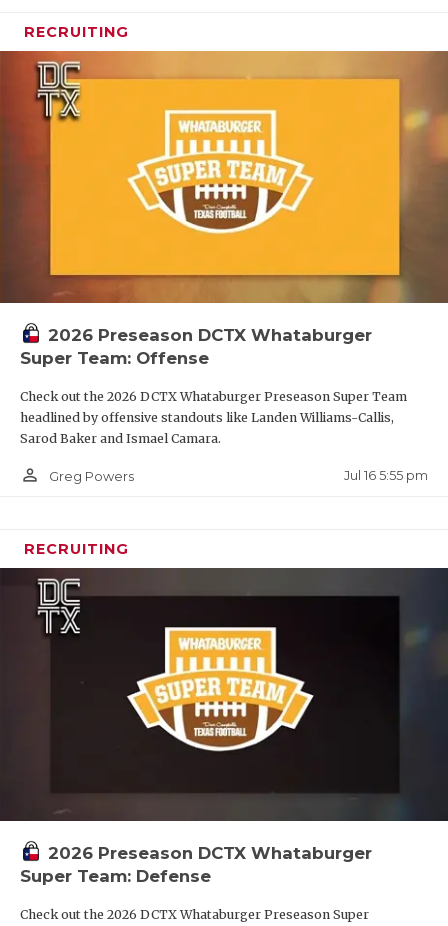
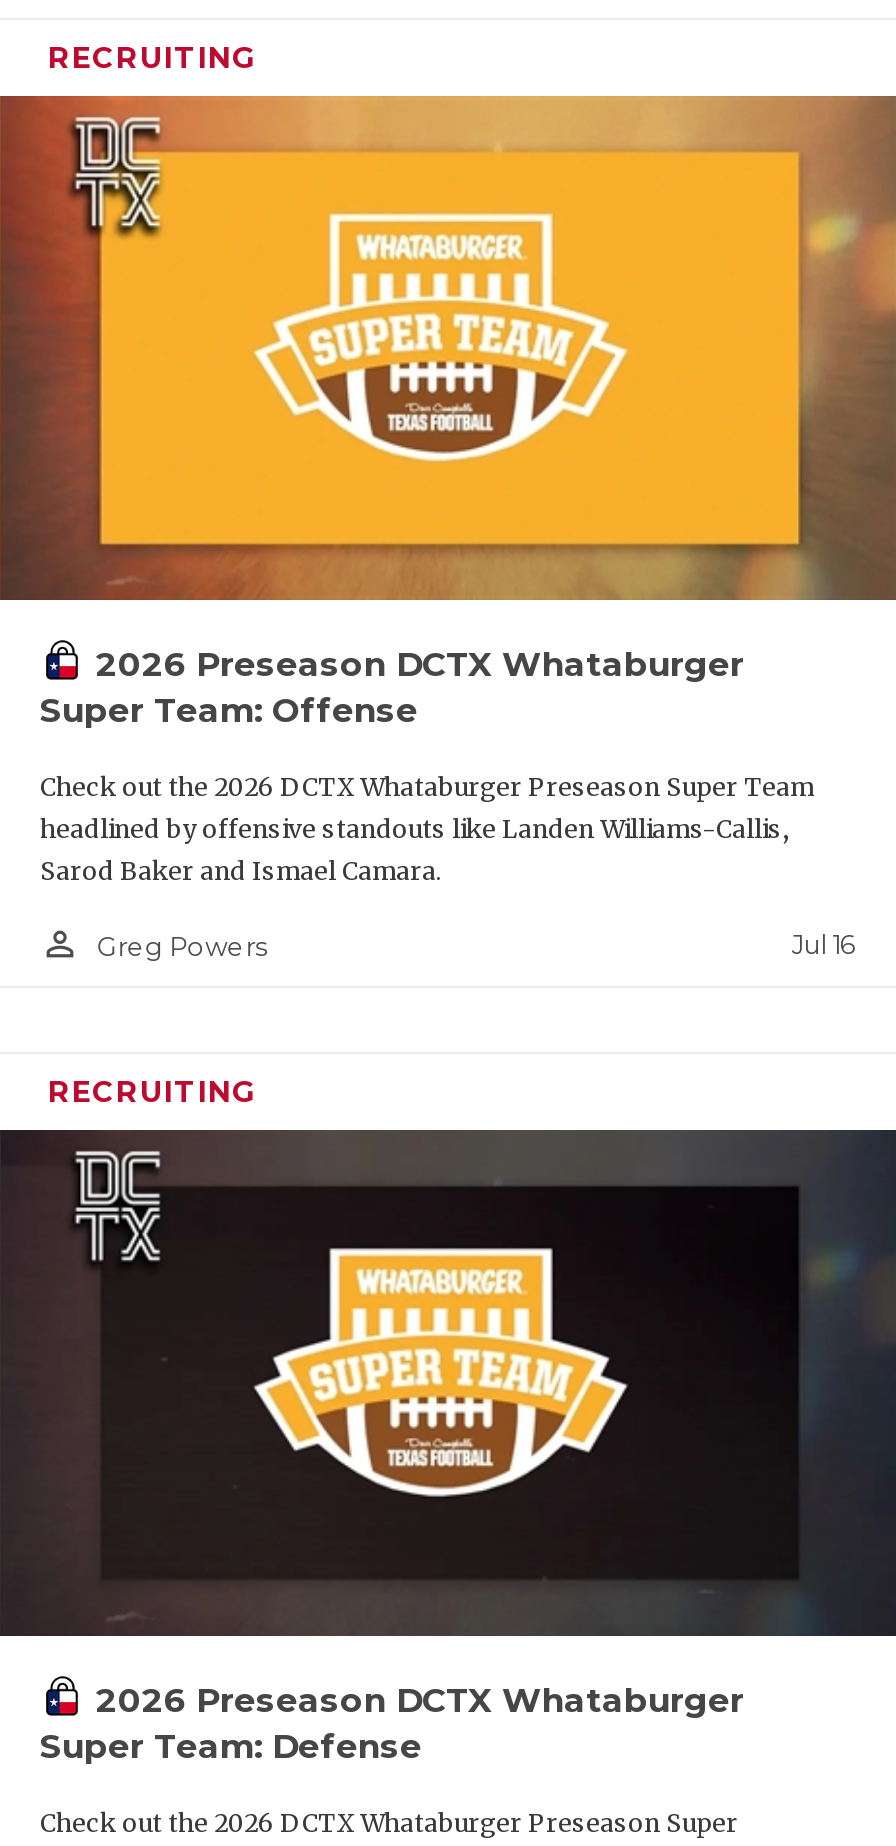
[344,468,428,483] Jul 16 5:55 pm -> [792,931,856,961] Jul 16

